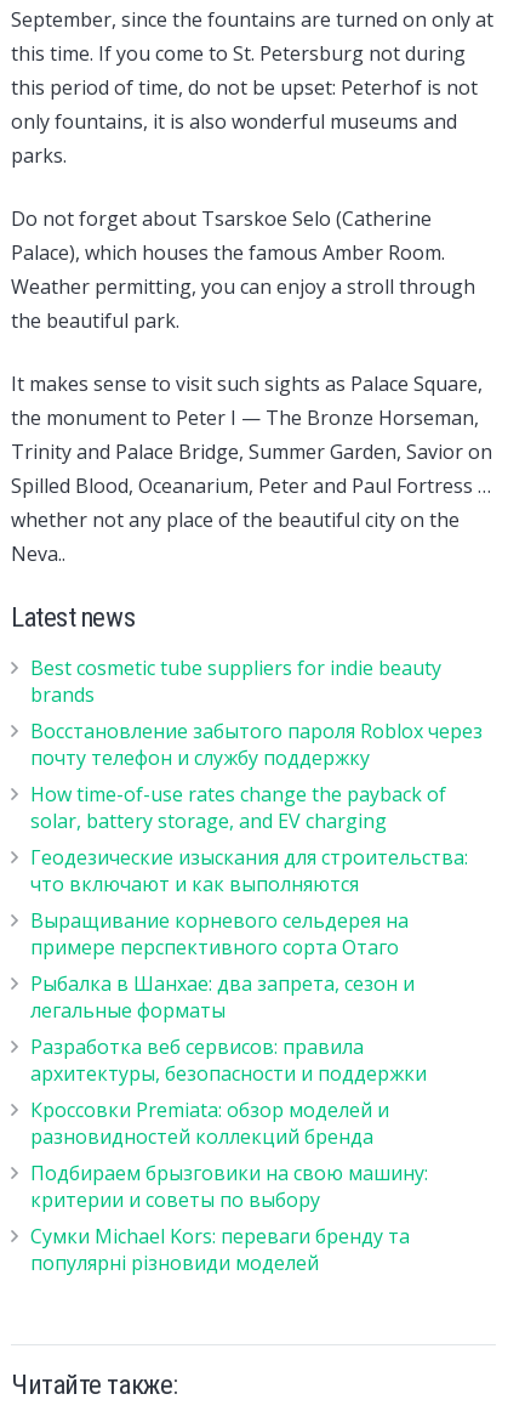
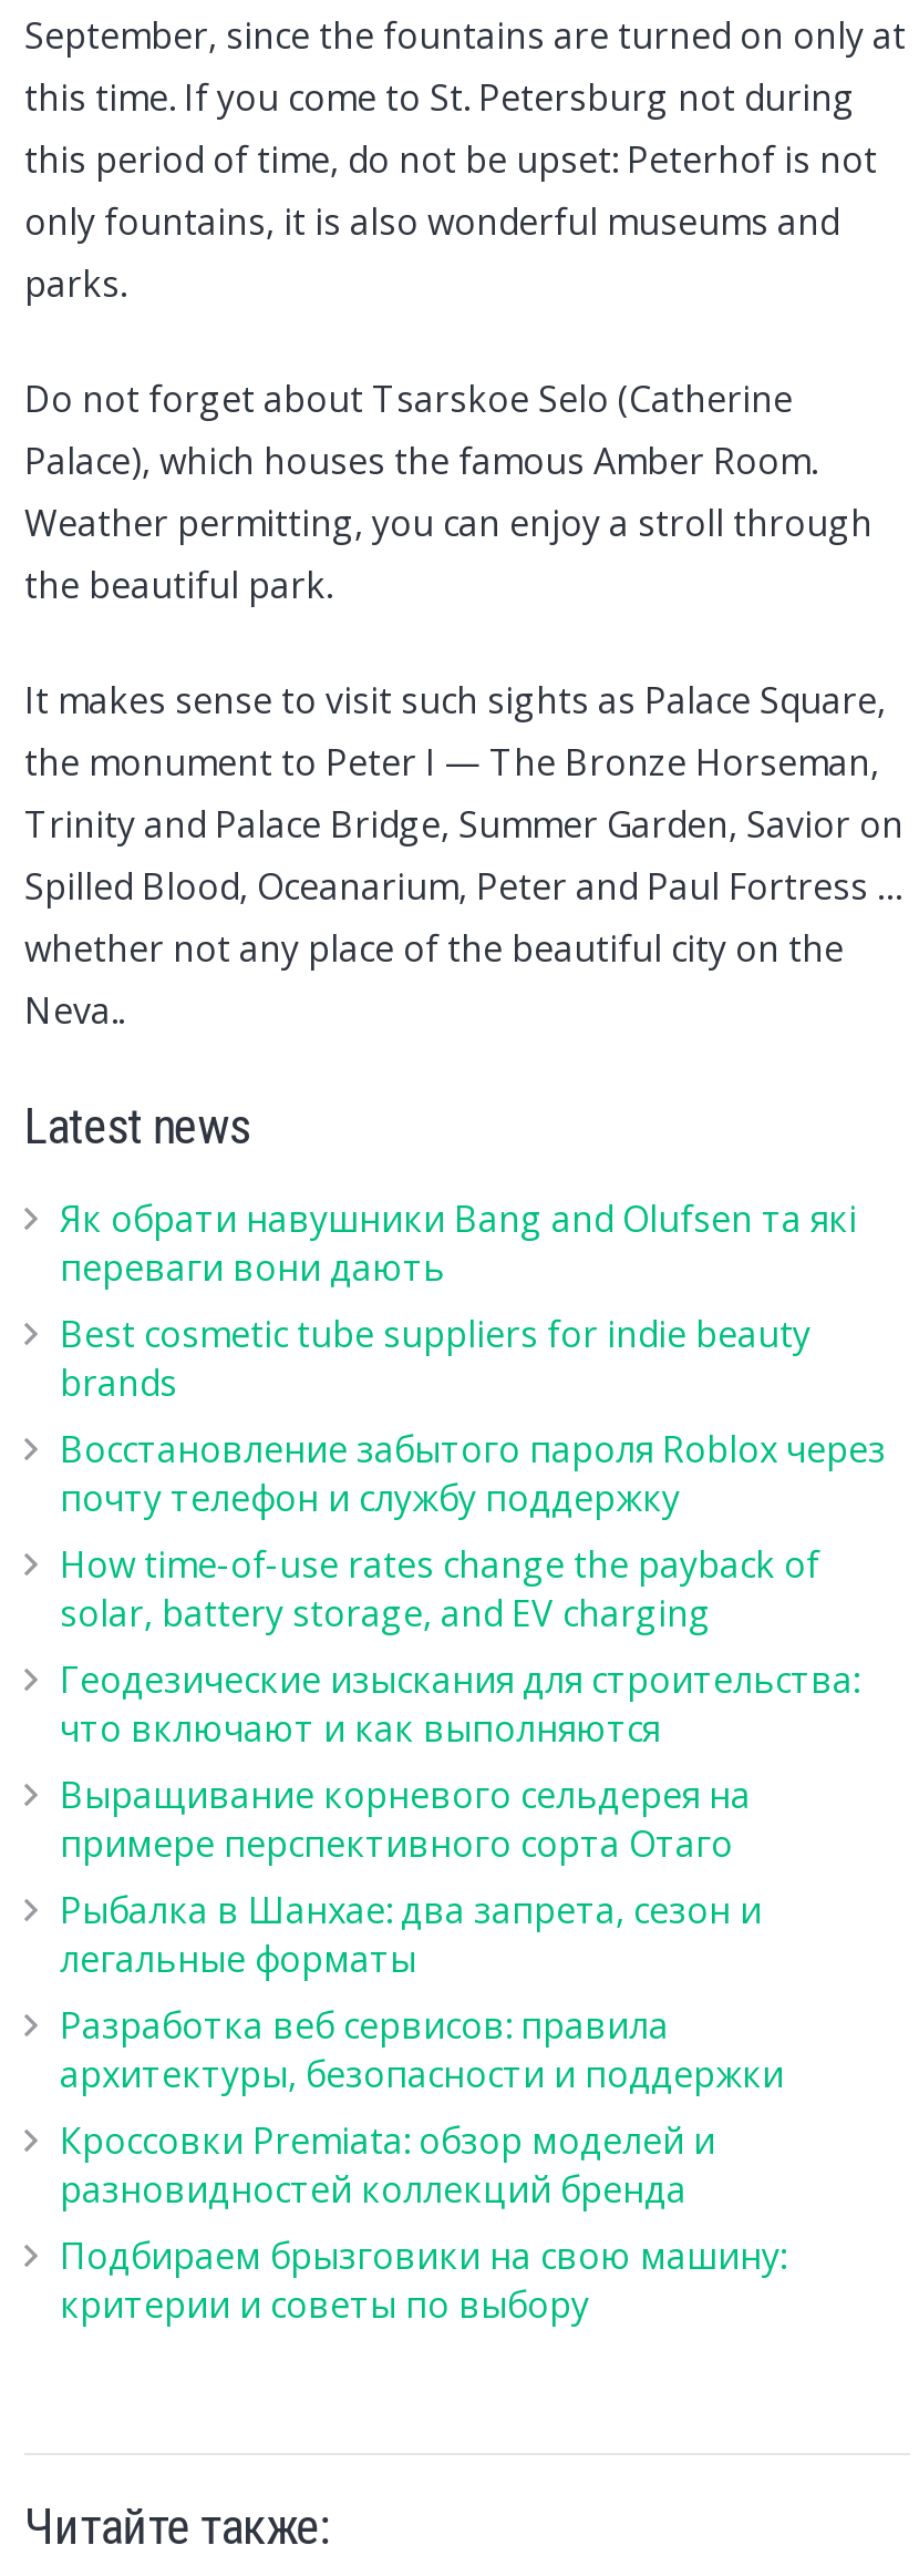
none -> [60,1193,857,1291] Як обрати навушники Bang and Olufsen та які | переваги вони дають
moved [30,654,483,1212] -> [60,1308,886,2328]: Best cosmetic tube suppliers for indie beauty | brands | Восстановление забытого пароля Roblox через | ... | Подбираем брызговики на свою машину: | критерии и советы по выбору
[30,1222,410,1276] Сумки Michael Kors: переваги бренду та | популярні різновиди моделей -> none

